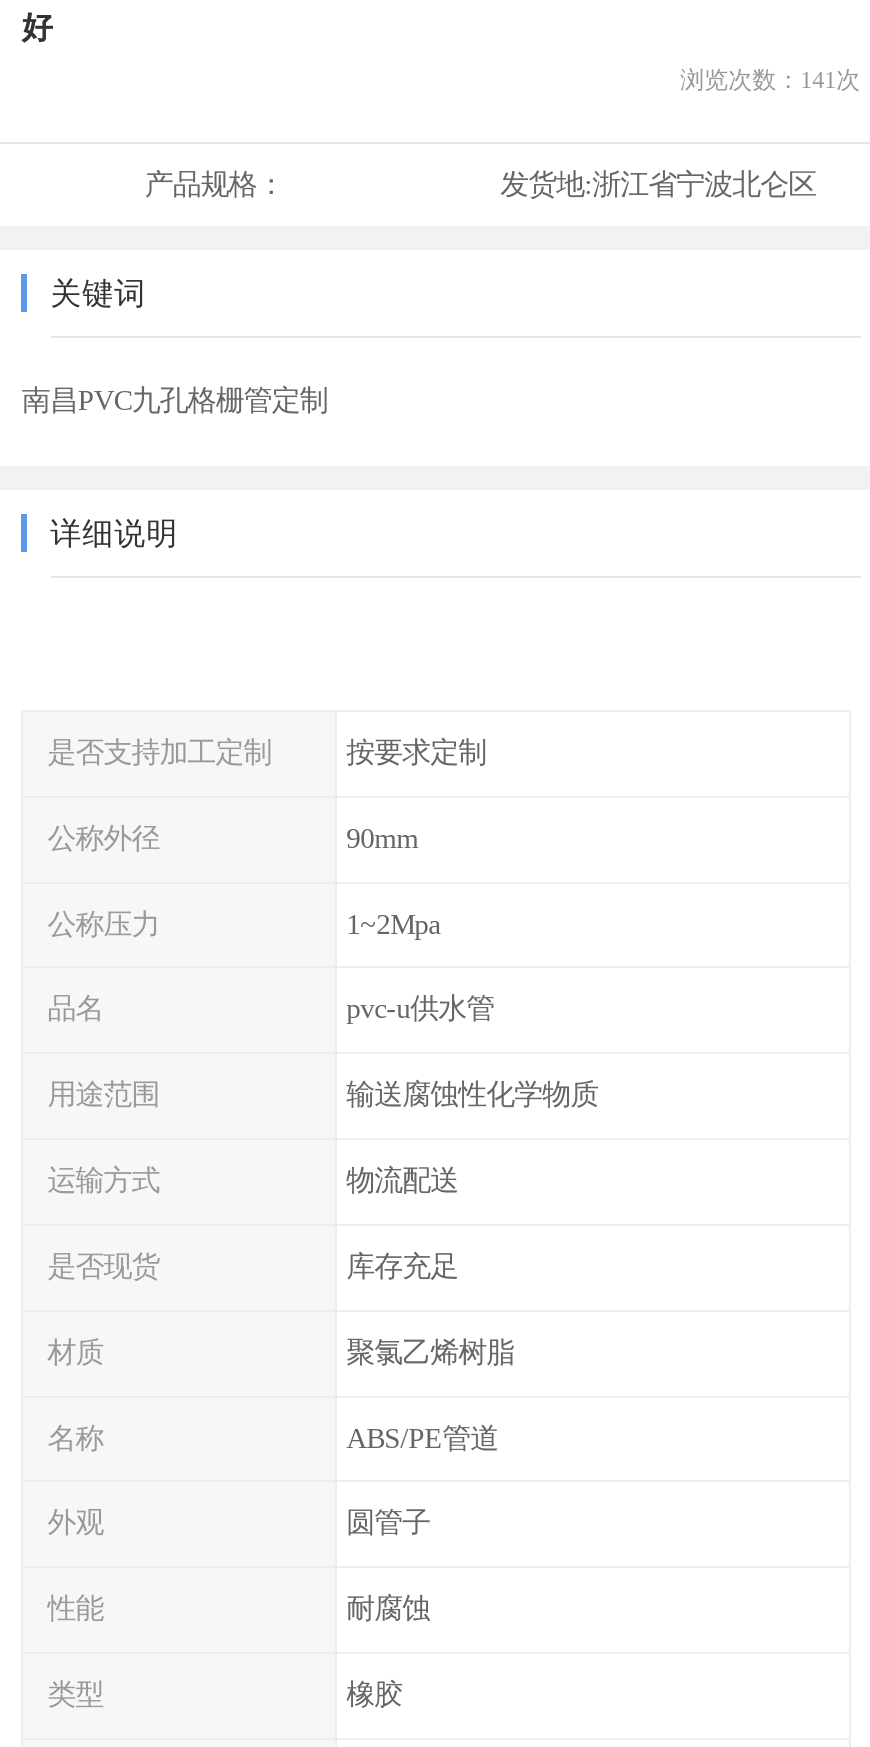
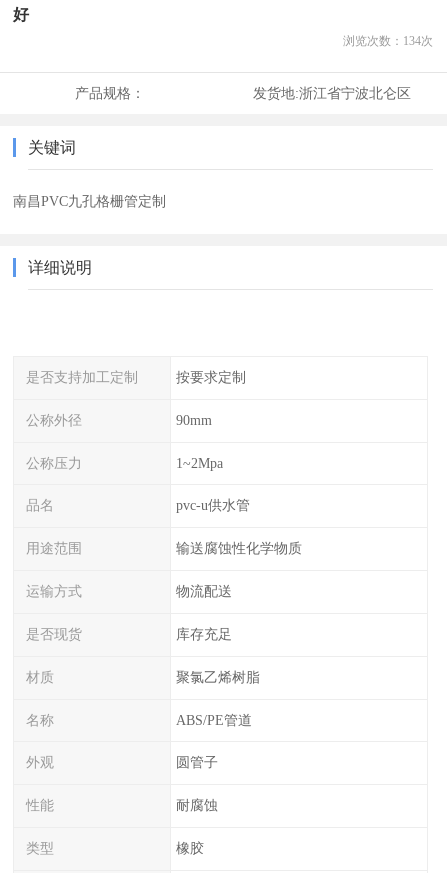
[680,66,860,94] 浏览次数：141次 -> [343,34,433,48] 浏览次数：134次

